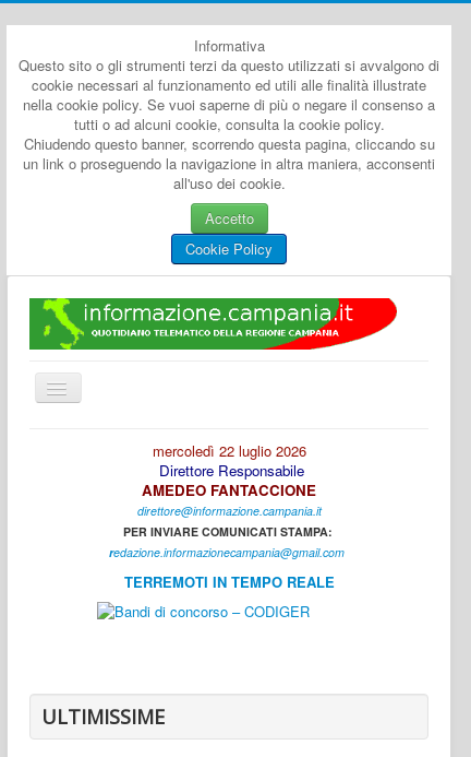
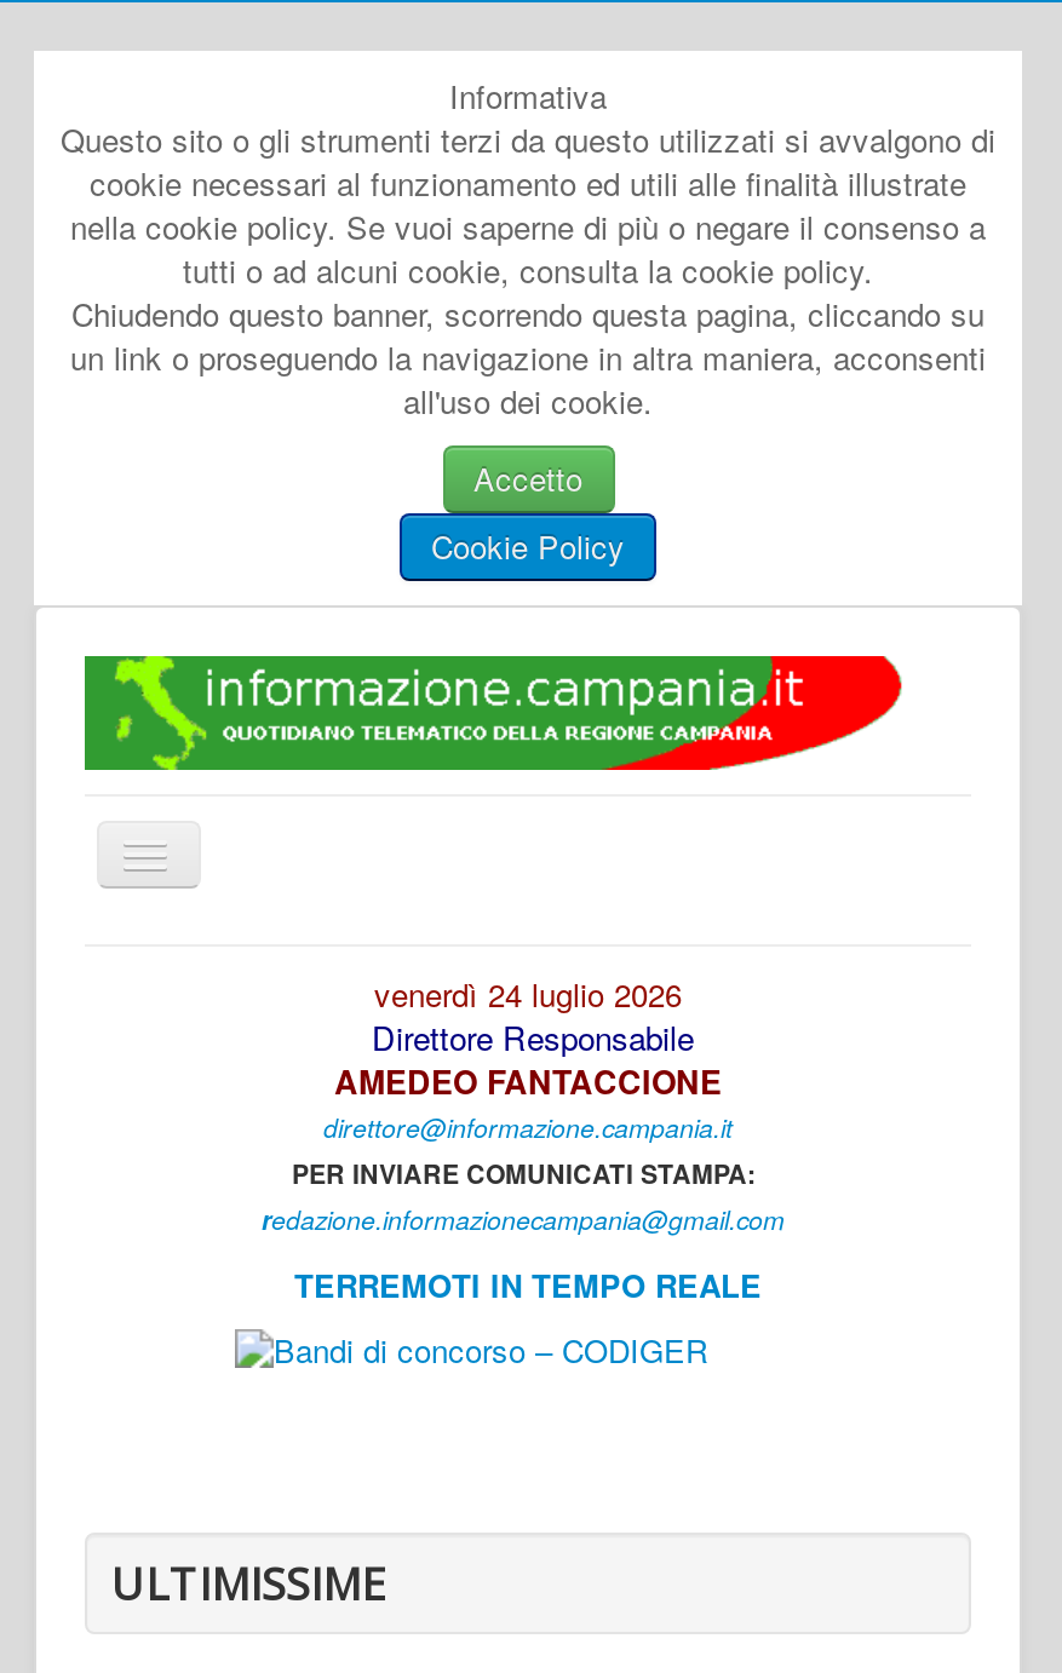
[152,440,306,461] mercoledì 22 luglio 2026 -> [374,971,682,1017] venerdì 24 luglio 2026

